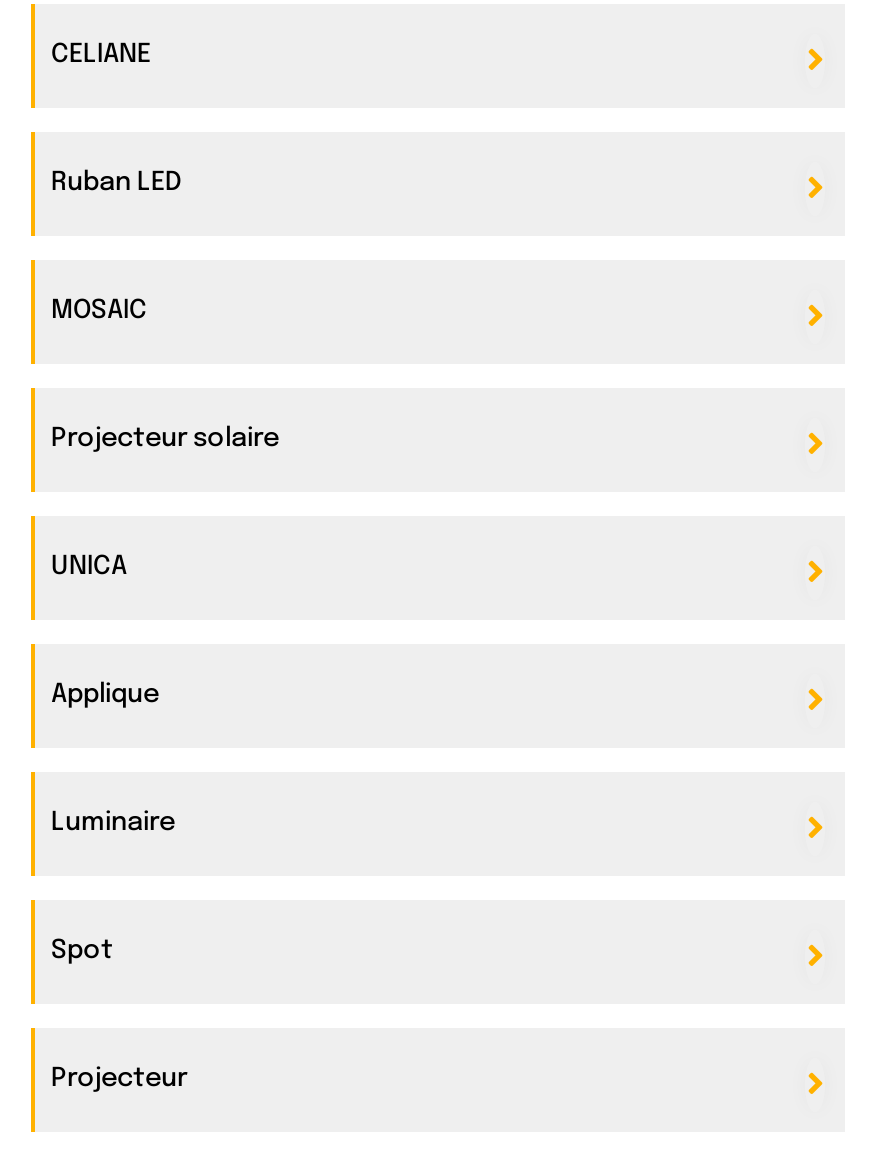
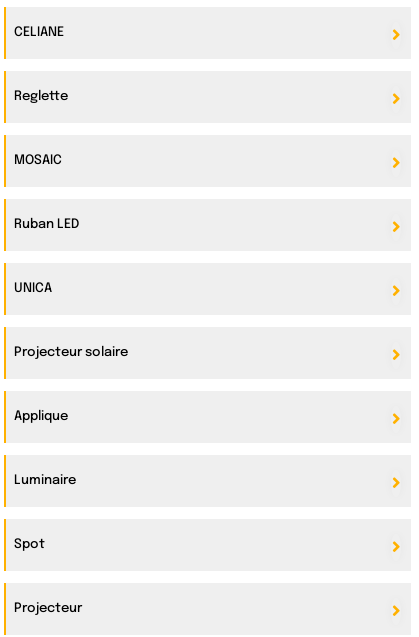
none -> [14,90,68,103] Reglette
moved [51,169,181,195] -> [14,218,79,231]: Ruban LED
moved [51,425,279,451] -> [14,346,128,359]: Projecteur solaire

